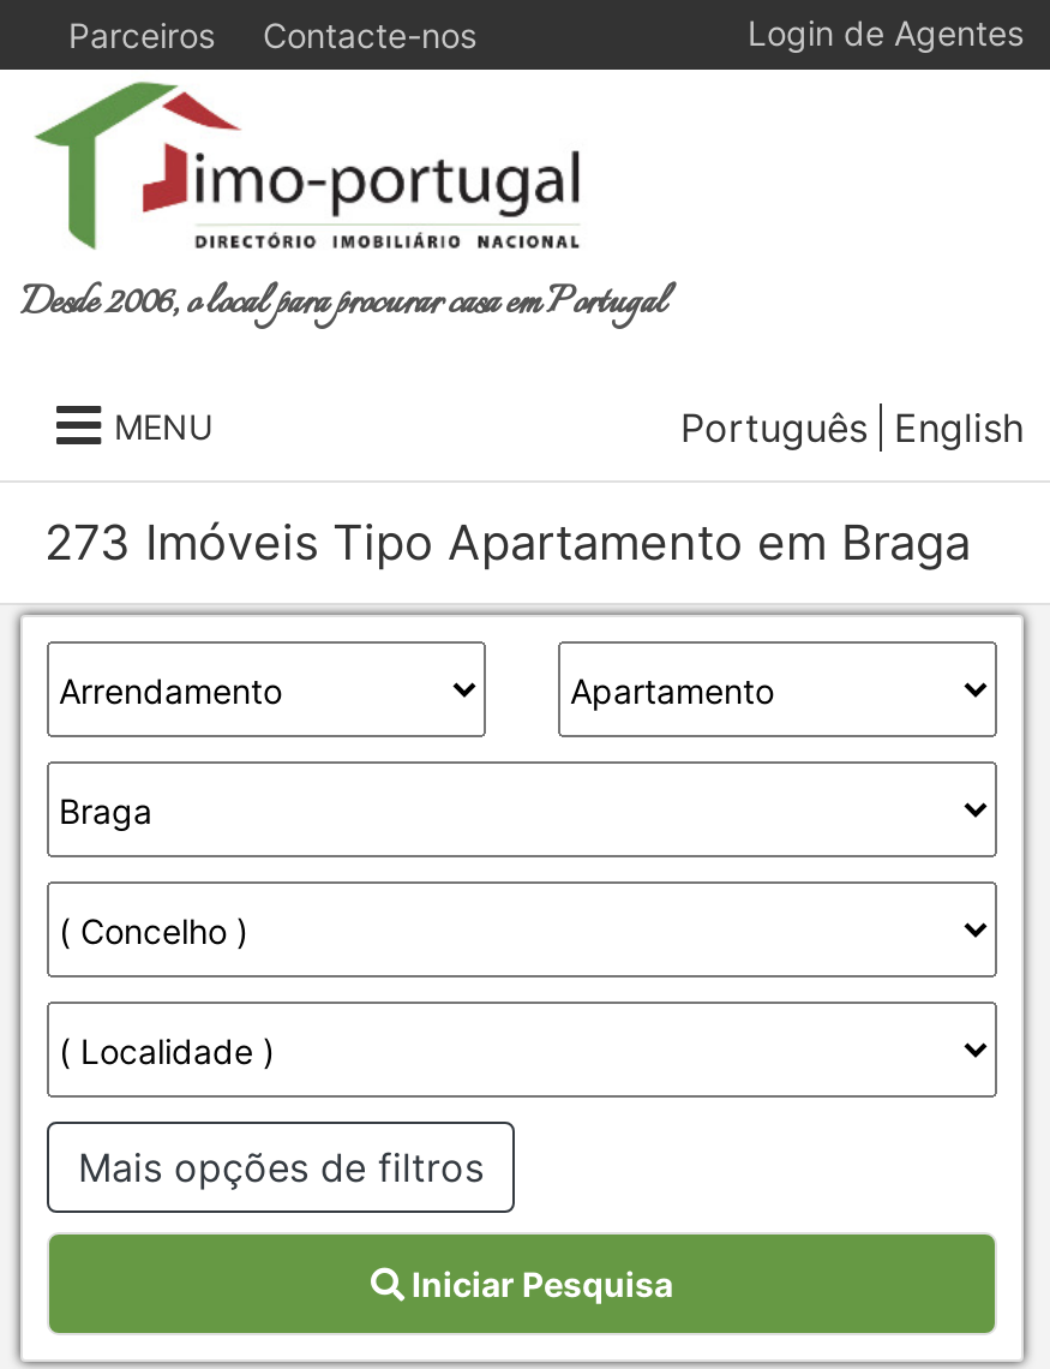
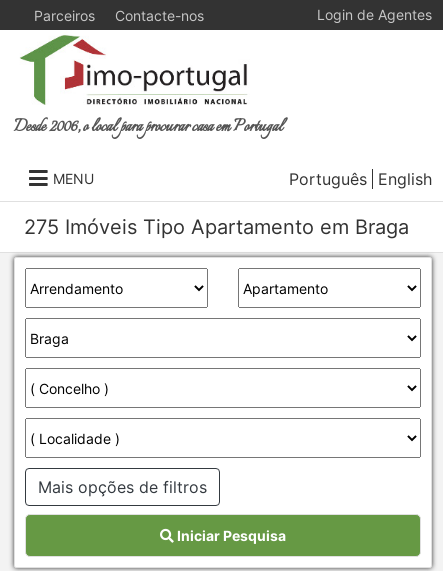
[44,514,971,572] 273 Imóveis Tipo Apartamento em Braga -> [24,215,409,239] 275 Imóveis Tipo Apartamento em Braga

